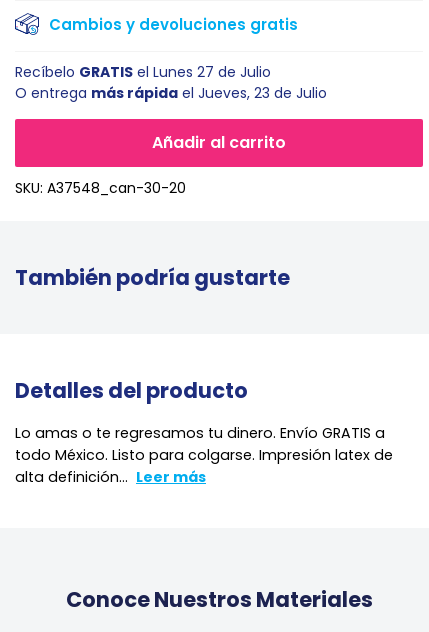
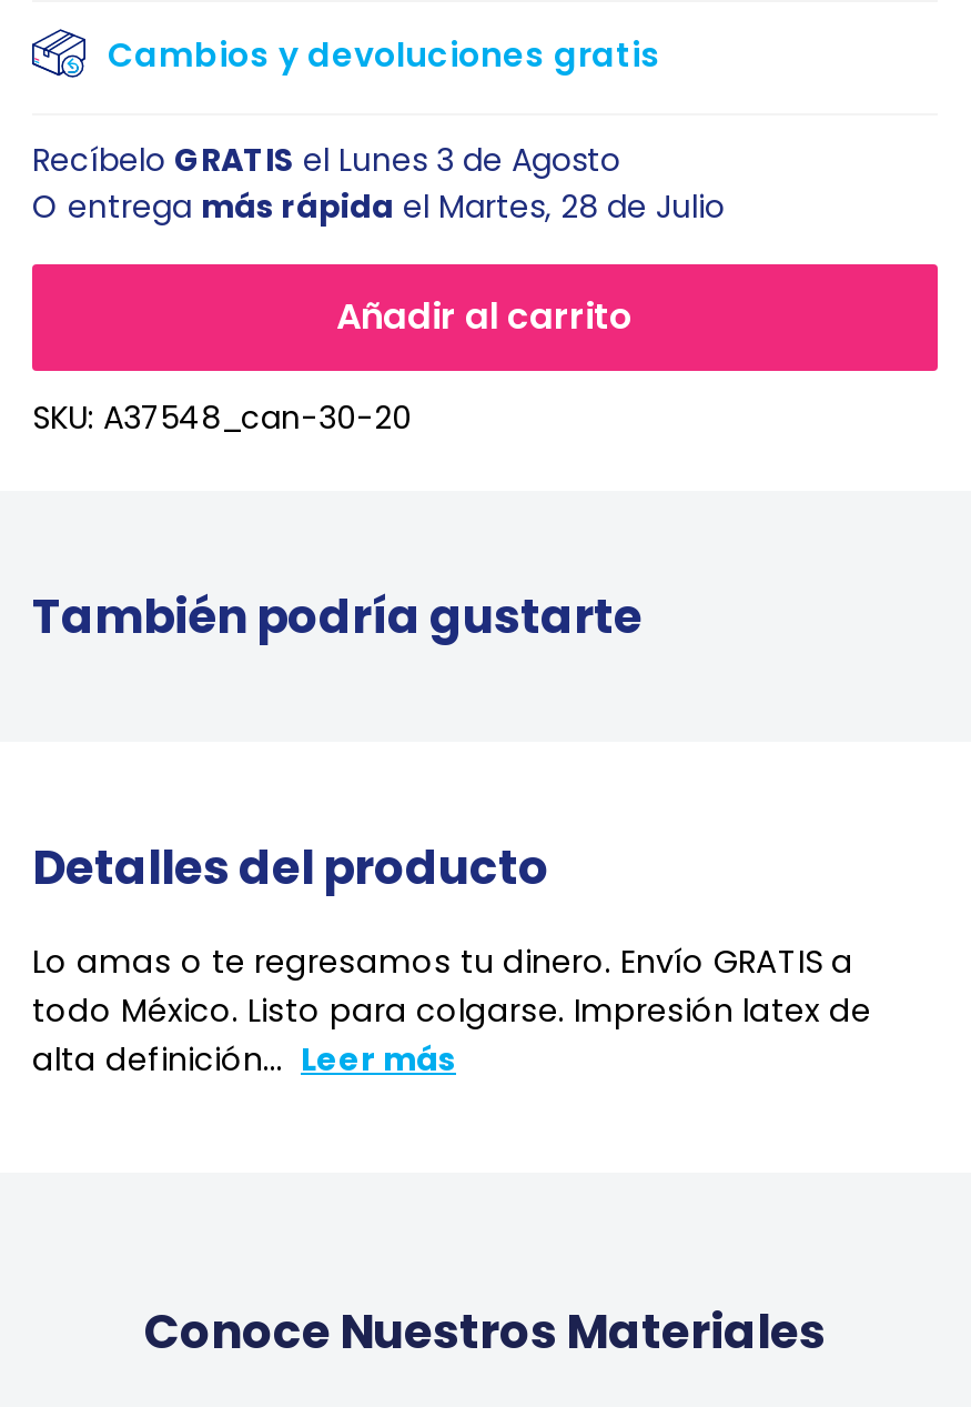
[15,62,271,82] Recíbelo GRATIS el Lunes 27 de Julio -> [32,138,620,182] Recíbelo GRATIS el Lunes 3 de Agosto
[15,83,327,103] O entrega más rápida el Jueves, 23 de Julio -> [32,184,725,229] O entrega más rápida el Martes, 28 de Julio

